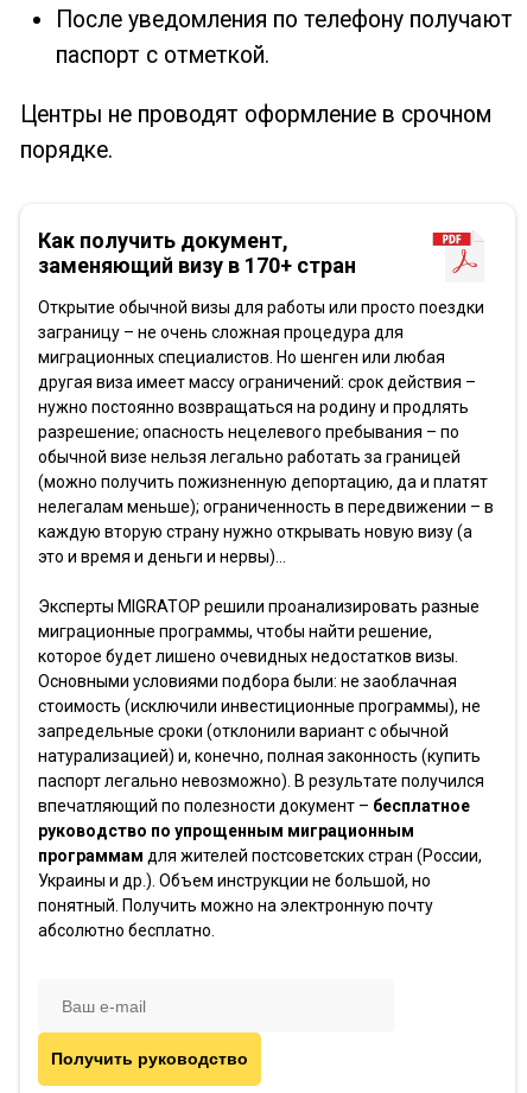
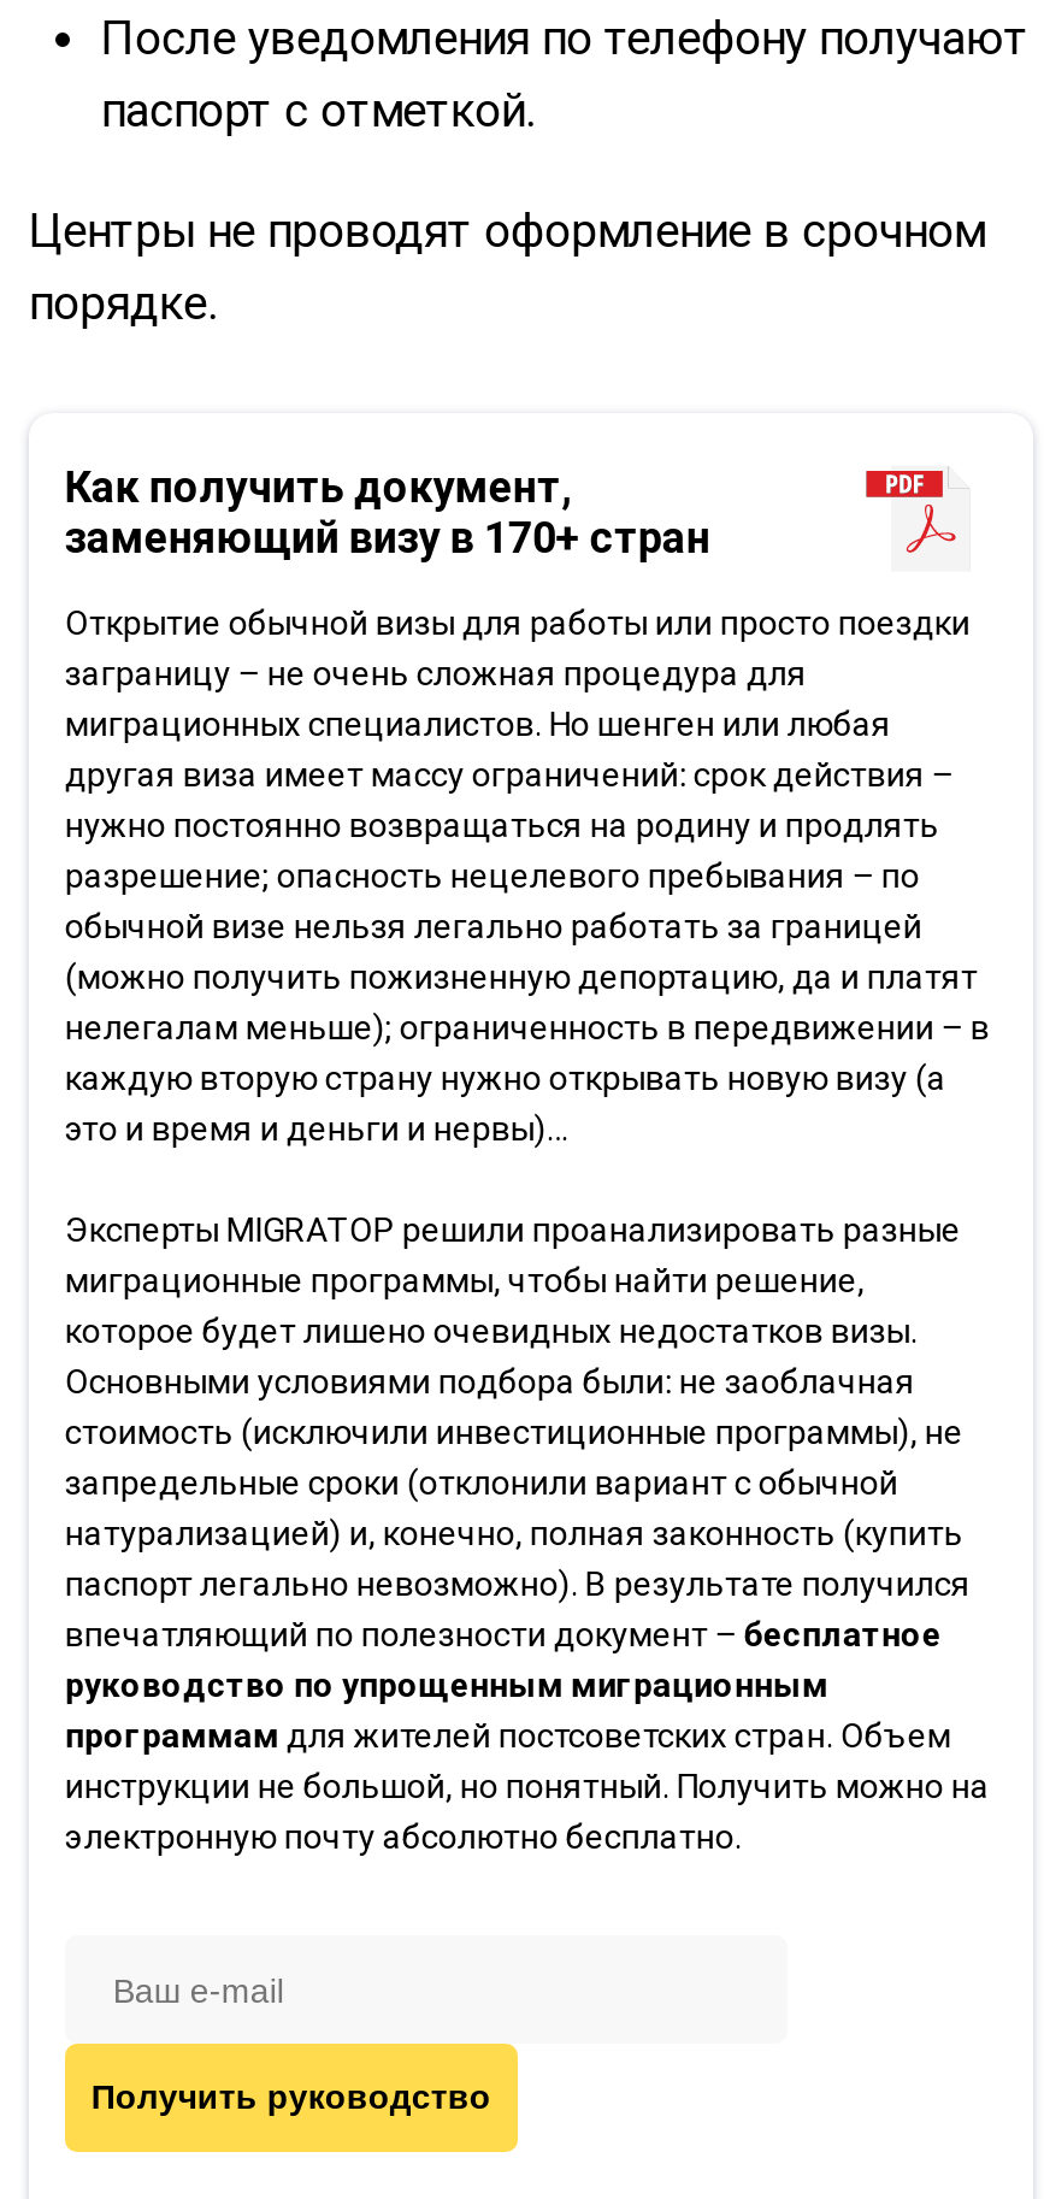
[38,846,482,940] программам для жителей постсоветских стран (России, | Украины и др.). Объем инструкции не большой, но | понятный. Получить можно на электронную почту | абсолютно бесплатно. -> [65,1716,990,1856] программам для жителей постсоветских стран. Объем | инструкции не большой, но понятный. Получить можно на | электронную почту абсолютно бесплатно.

